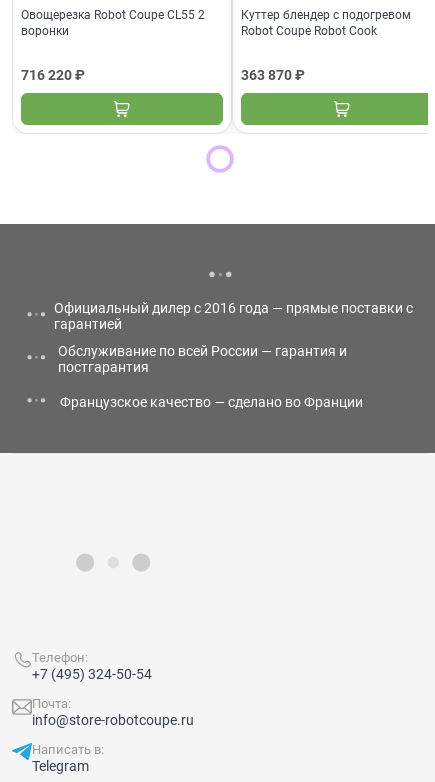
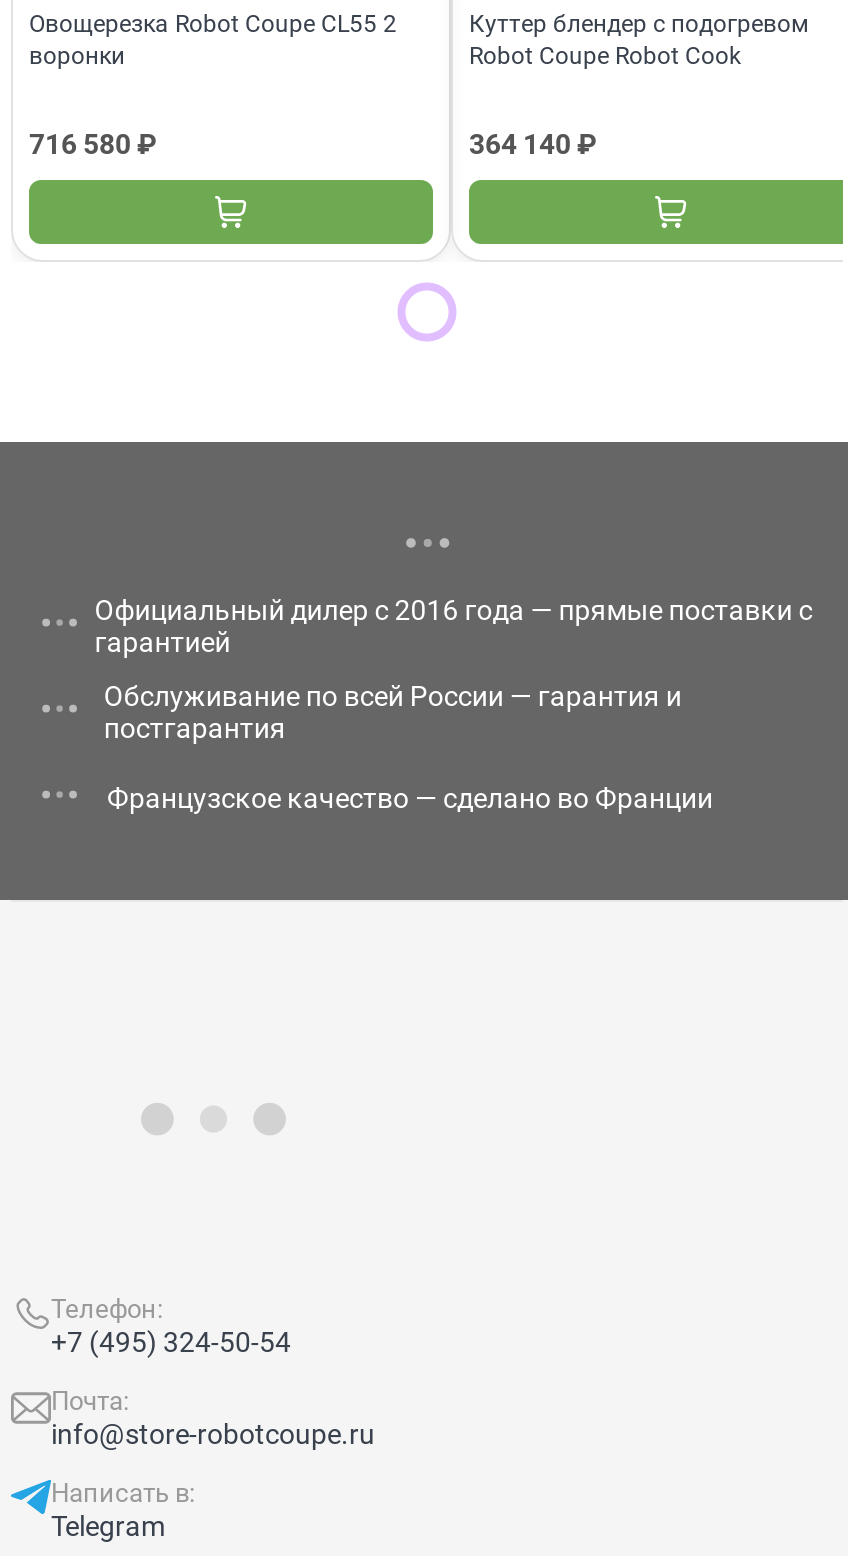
[21,67,85,83] 716 220 ₽ -> [29,128,157,160] 716 580 ₽
[241,67,305,83] 363 870 ₽ -> [469,128,597,160] 364 140 ₽

